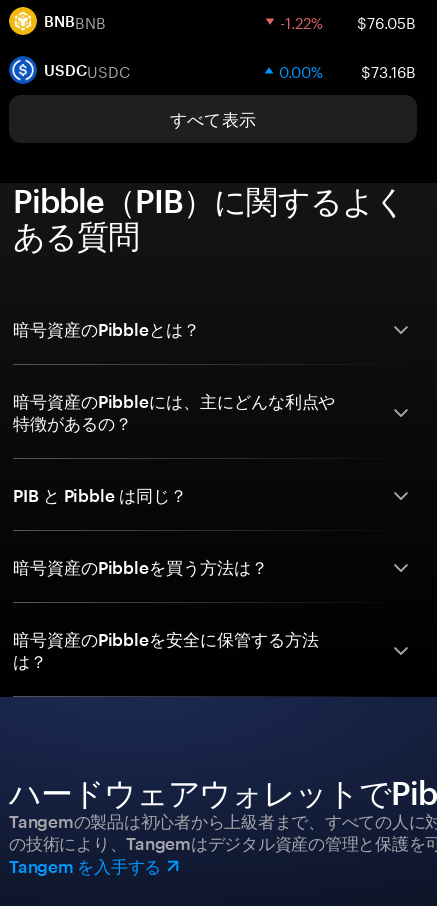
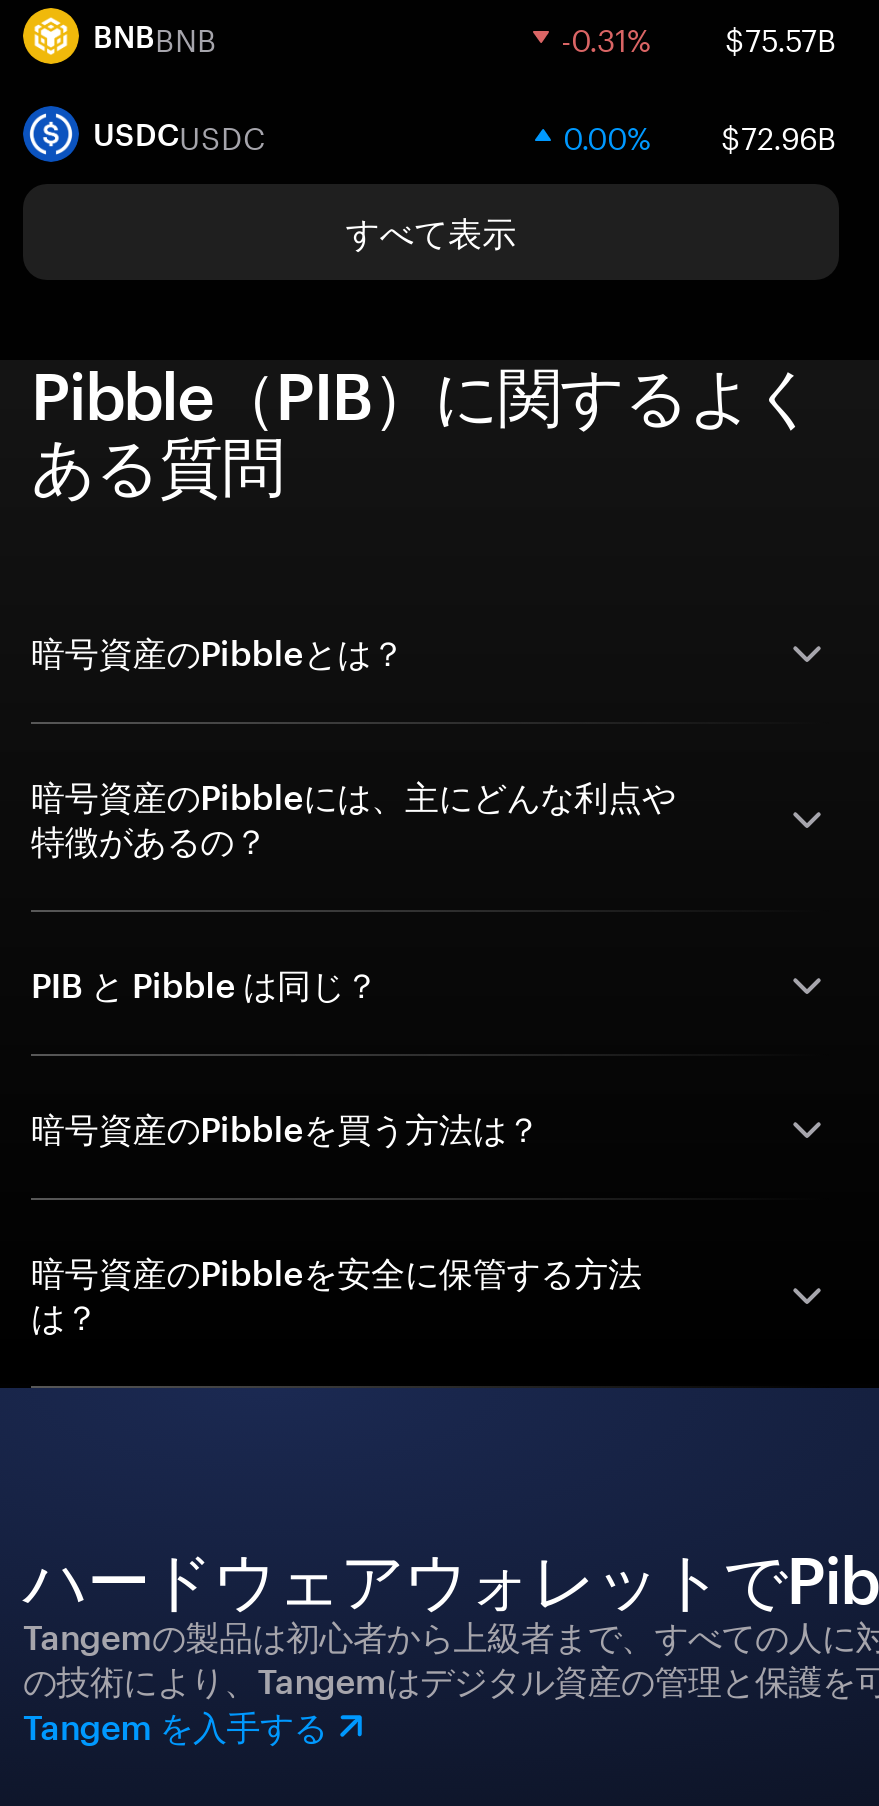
[280,9,416,33] -1.22% | $76.05B -> [561,12,837,60] -0.31% | $75.57B
[279,58,416,82] 0.00% $73.16B -> [563,110,837,158] 0.00% $72.96B

